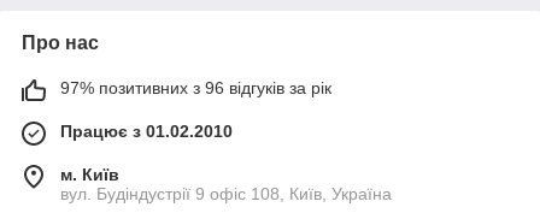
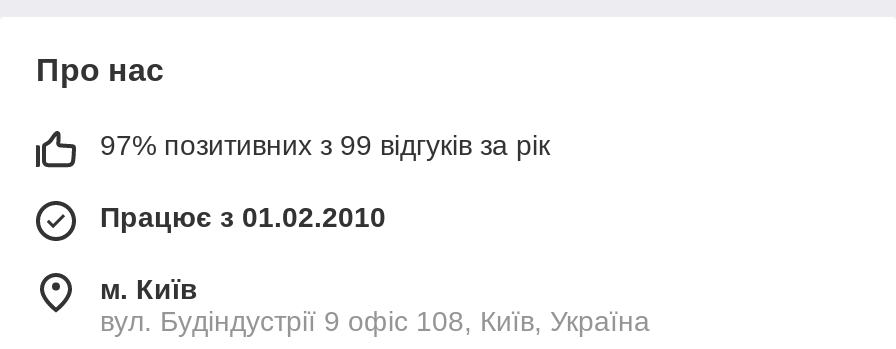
[60,78,331,97] 97% позитивних з 96 відгуків за рік -> [100,129,550,161] 97% позитивних з 99 відгуків за рік

